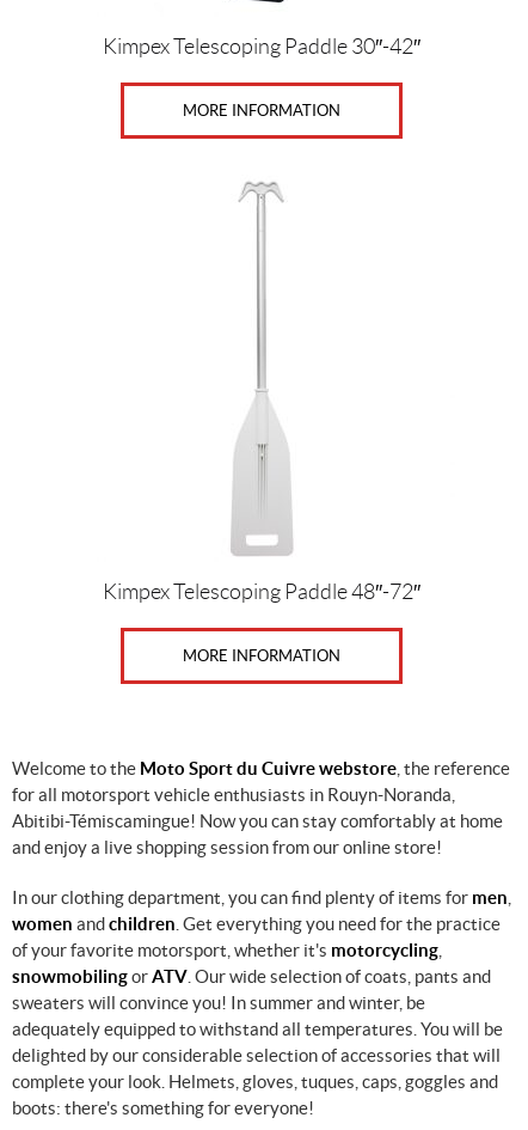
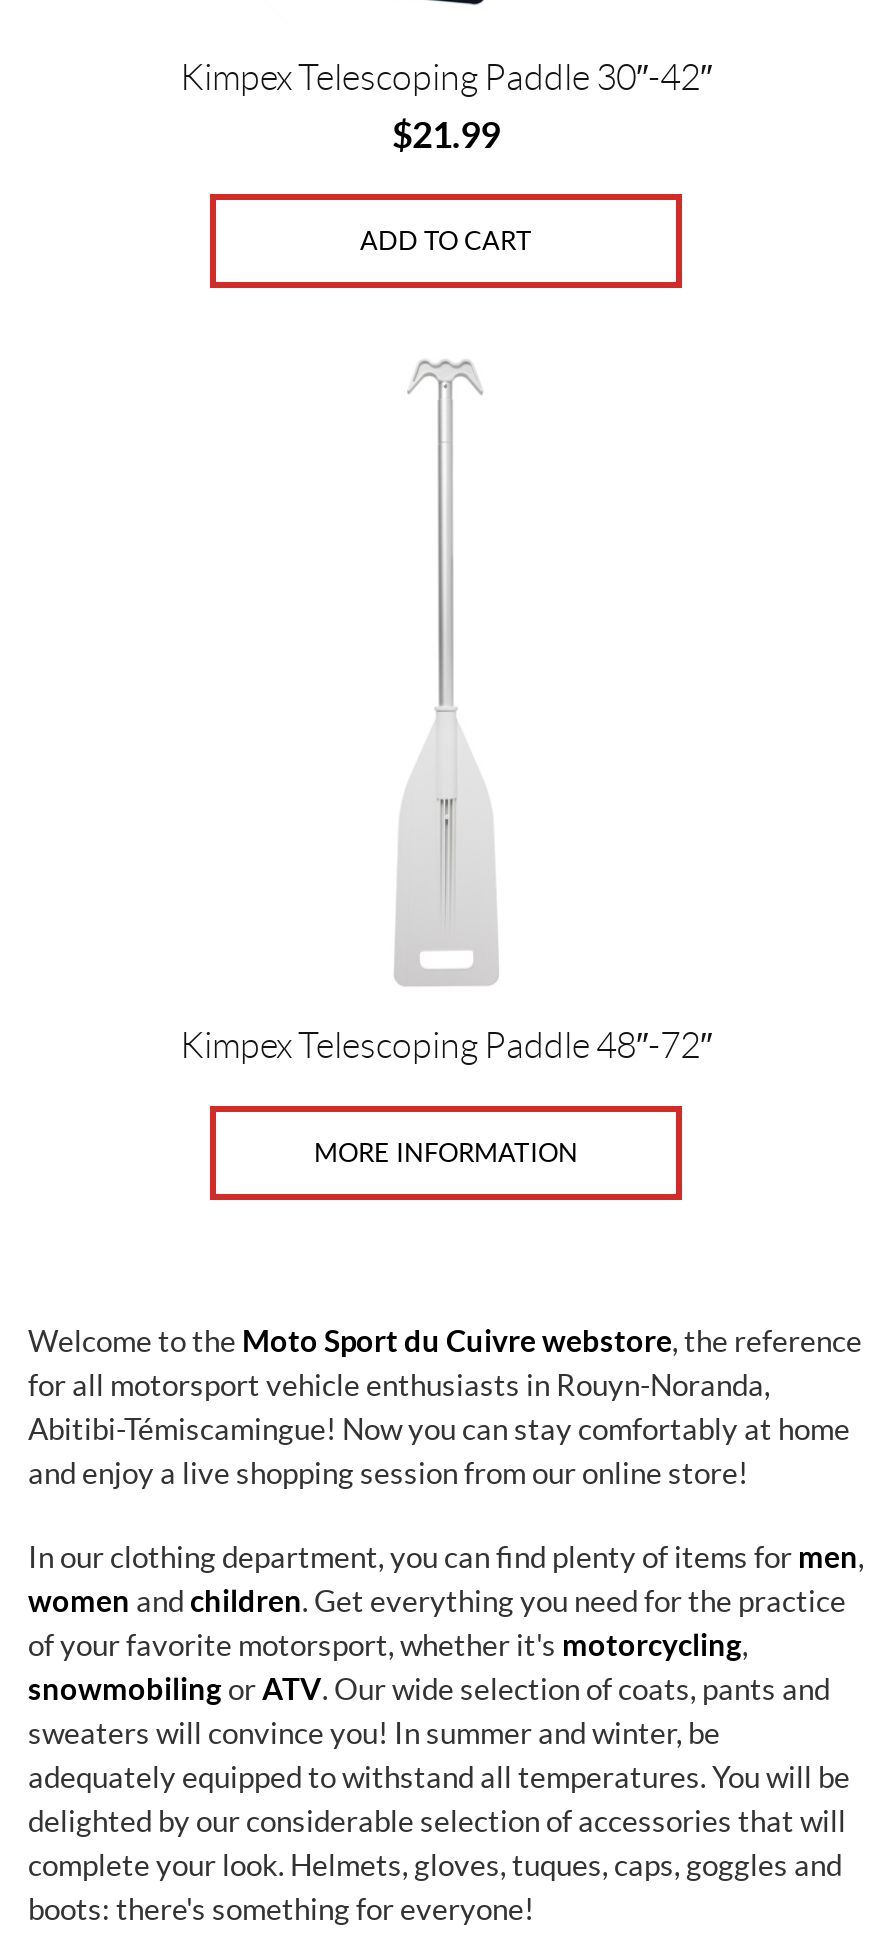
[183,102,340,120] MORE INFORMATION -> [360,114,532,256] $21.99 | ADD TO CART

